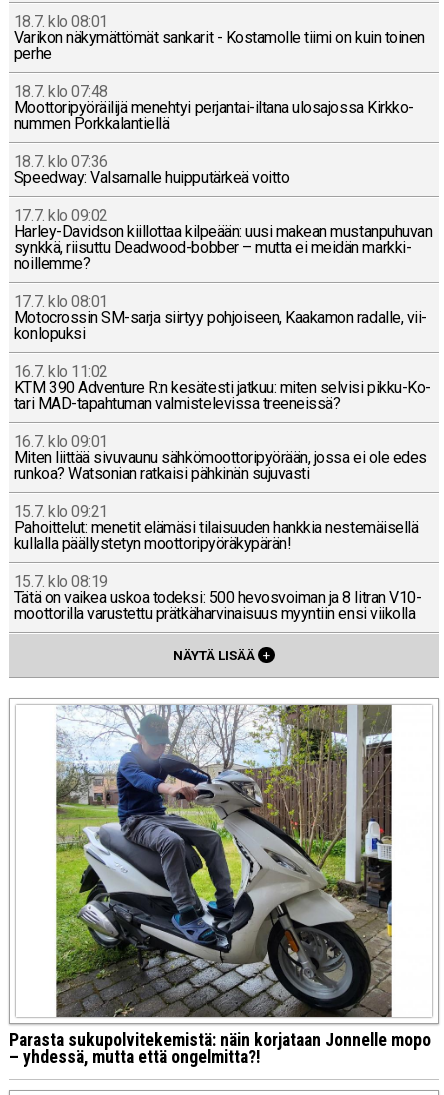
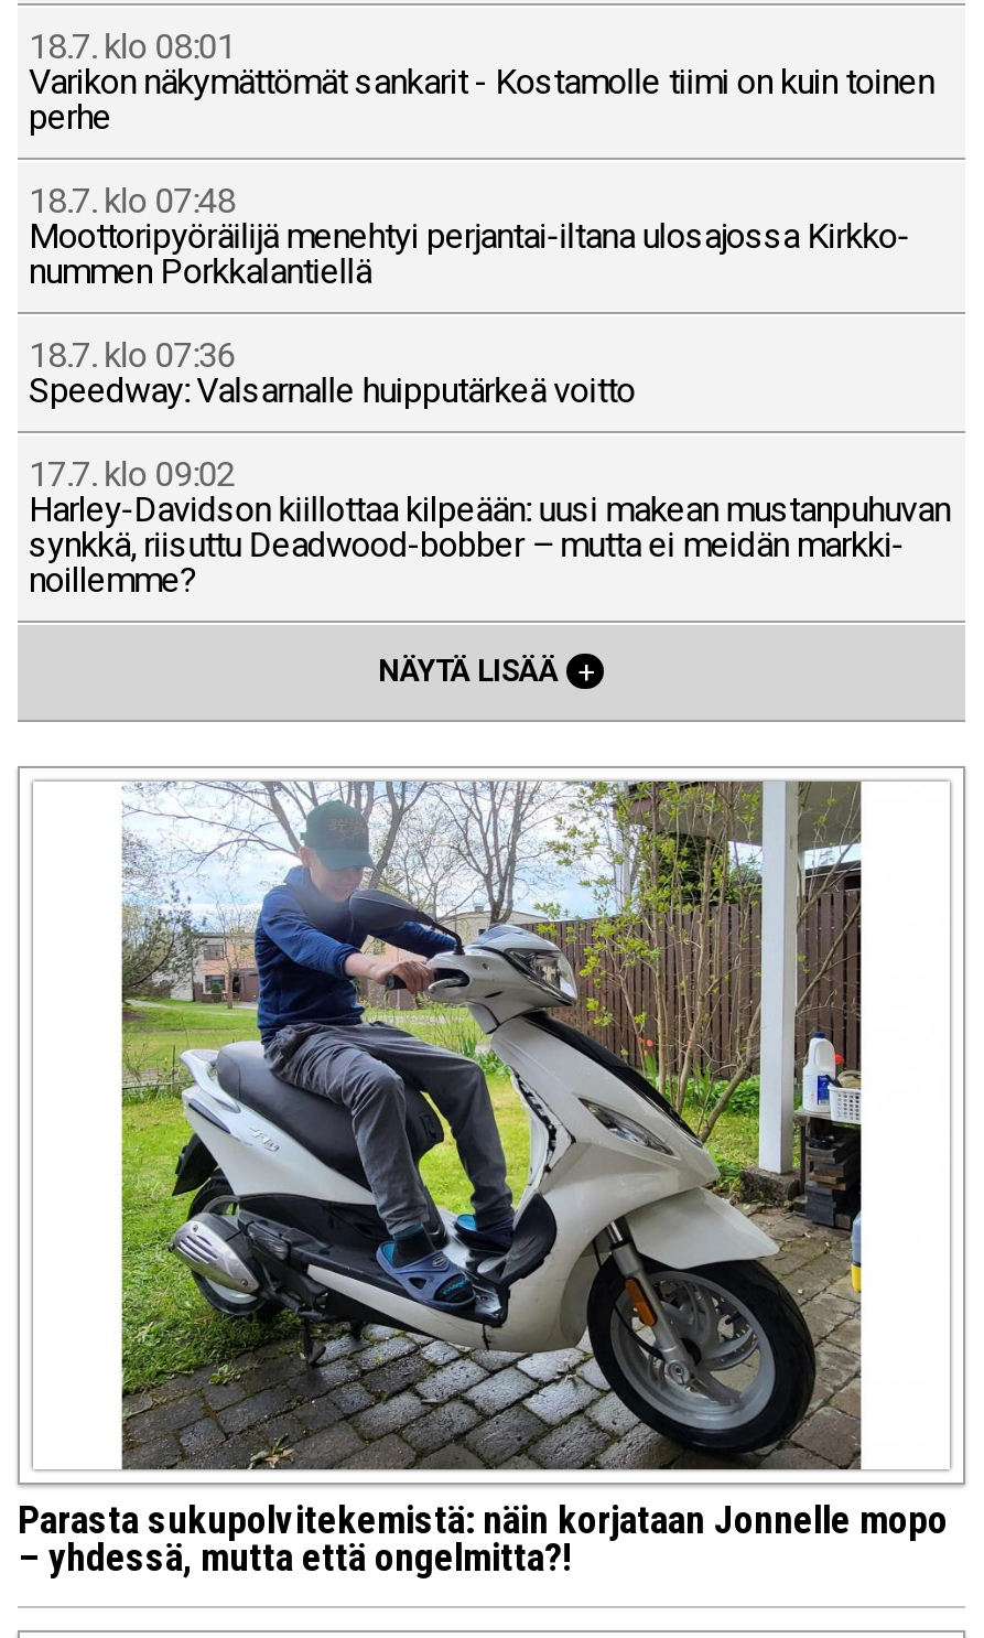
[14,292,431,623] 17.7. klo 08:01 | Motocrossin SM-sarja siirtyy pohjoiseen, Kaakamon radalle, vii | konlopuksi | 16.7. klo 11:02 | KTM 390 Adventure R:n kesätesti jatkuu: miten selvisi pikku-Ko | tari MAD-tapahtuman valmistelevissa treeneissä? | 16.7. klo 09:01 | Miten liittää sivuvaunu sähkömoottoripyörään, jossa ei ole edes | runkoa? Watsonian ratkaisi pähkinän sujuvasti | 15.7. klo 09:21 | Pahoittelut: menetit elämäsi tilaisuuden hankkia nestemäisellä | kullalla päällystetyn moottoripyöräkypärän! | 15.7. klo 08:19 | Tätä on vaikea uskoa todeksi: 500 hevosvoiman ja 8 litran V10- | moottorilla varustettu prätkäharvinaisuus myyntiin ensi viikolla -> none

